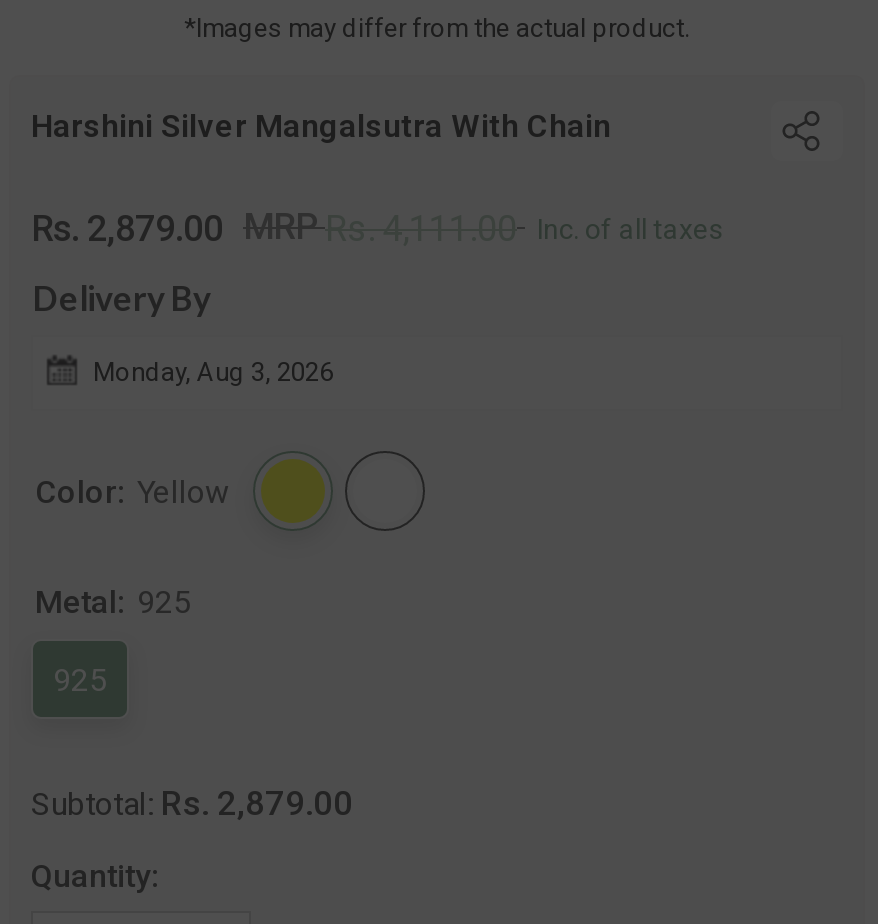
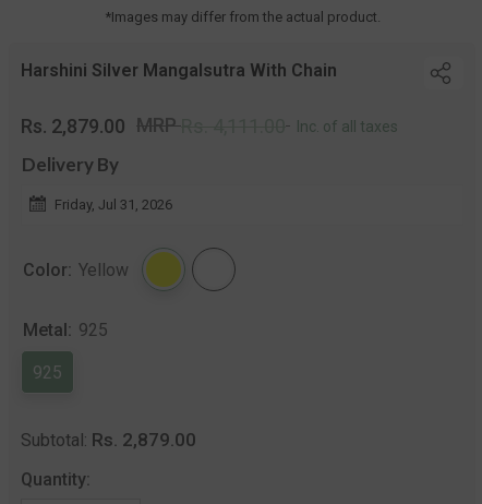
[93,356,333,386] Monday, Aug 3, 2026 -> [55,196,172,212] Friday, Jul 31, 2026

